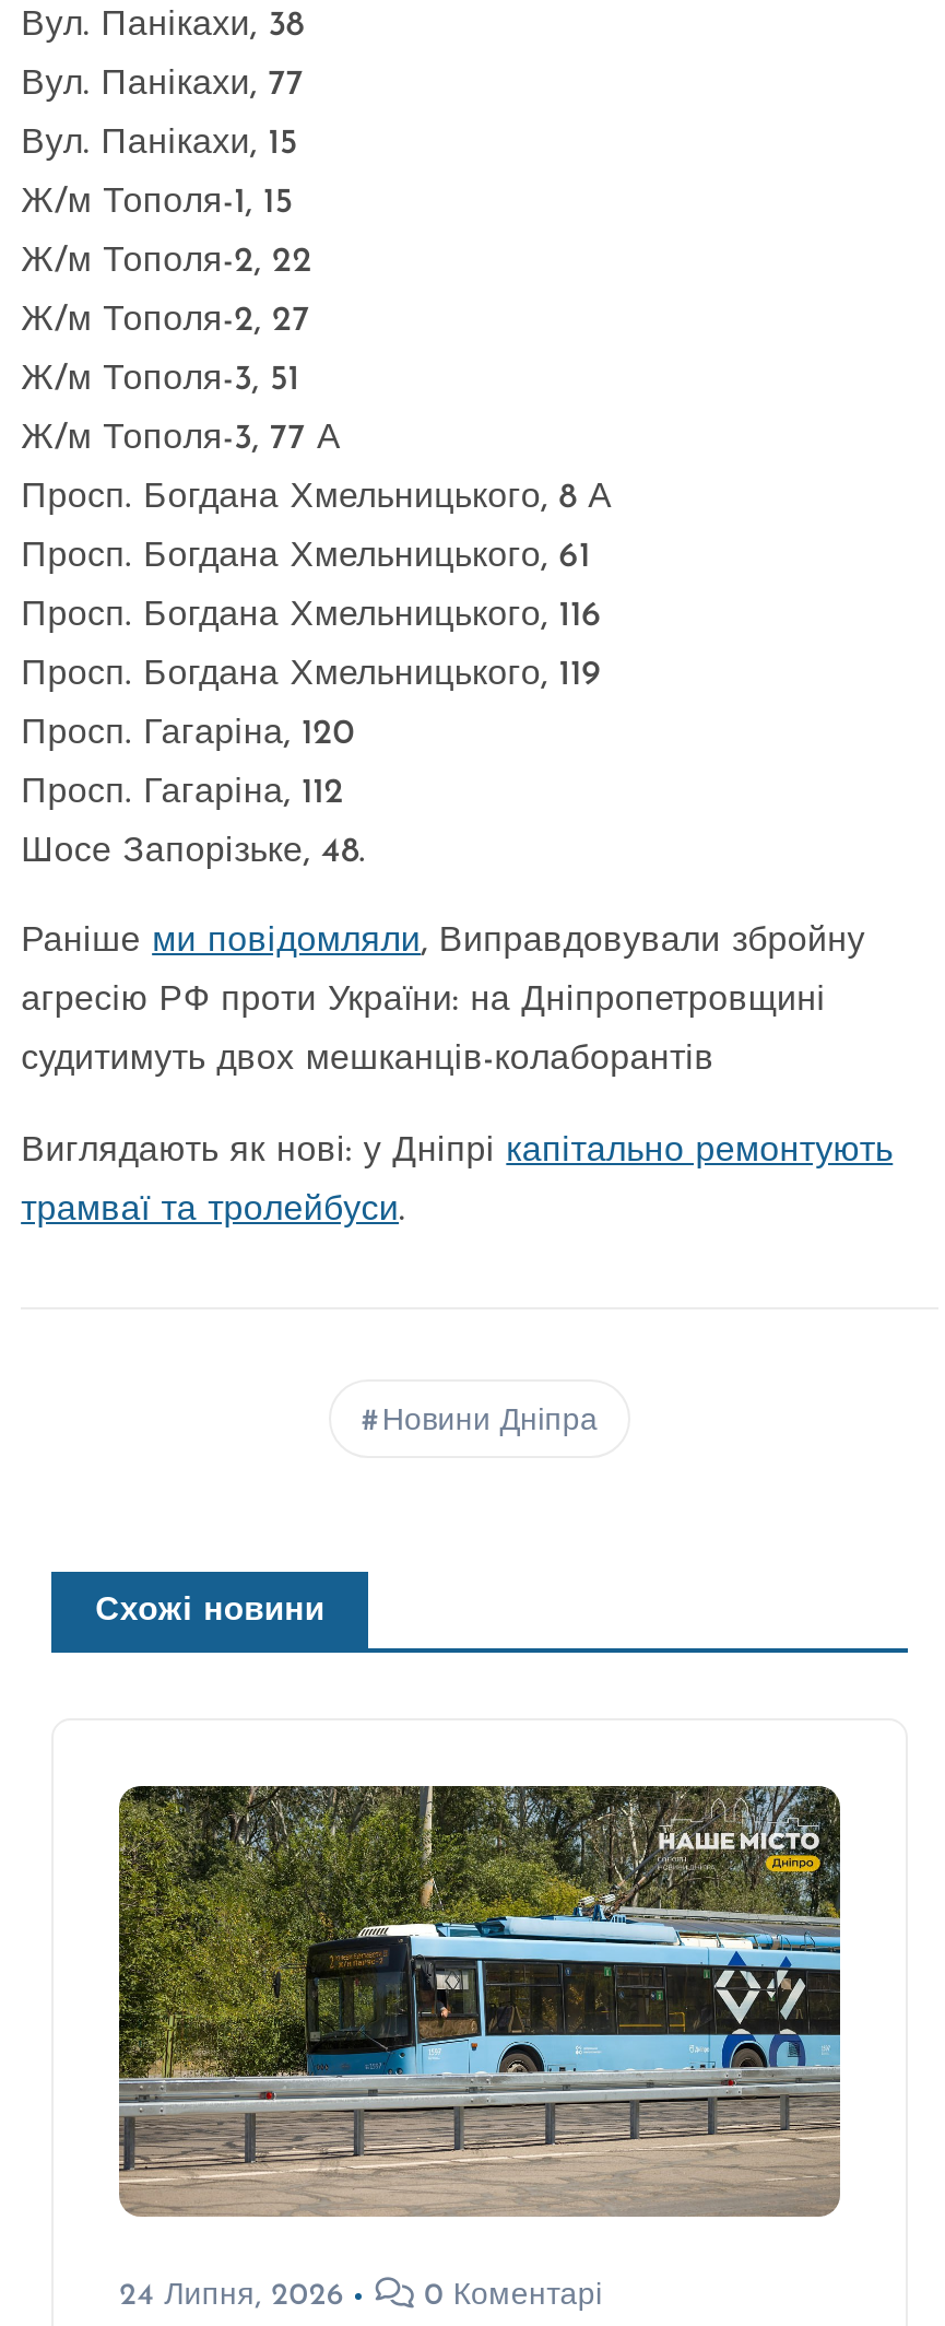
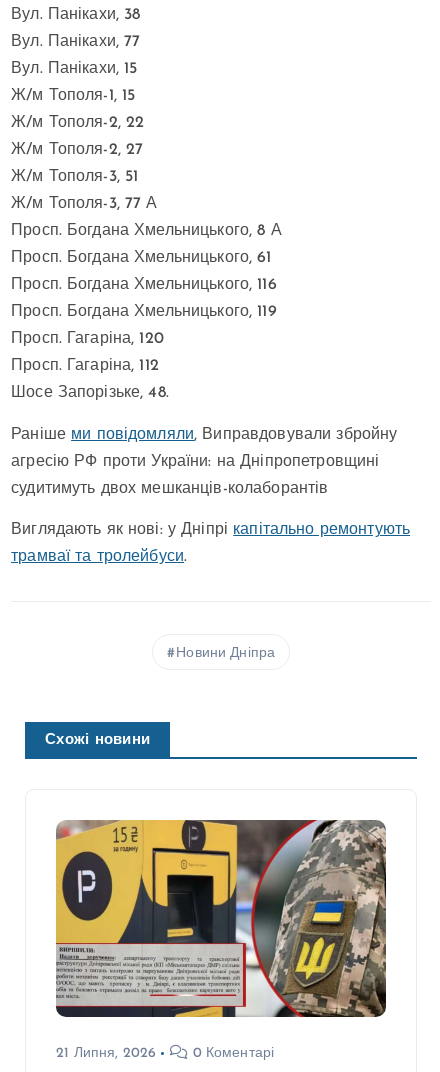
[117,1784,842,2314] [image] | 24 Липня, 2026 -> [55,819,387,1061] [image] | 21 Липня, 2026

